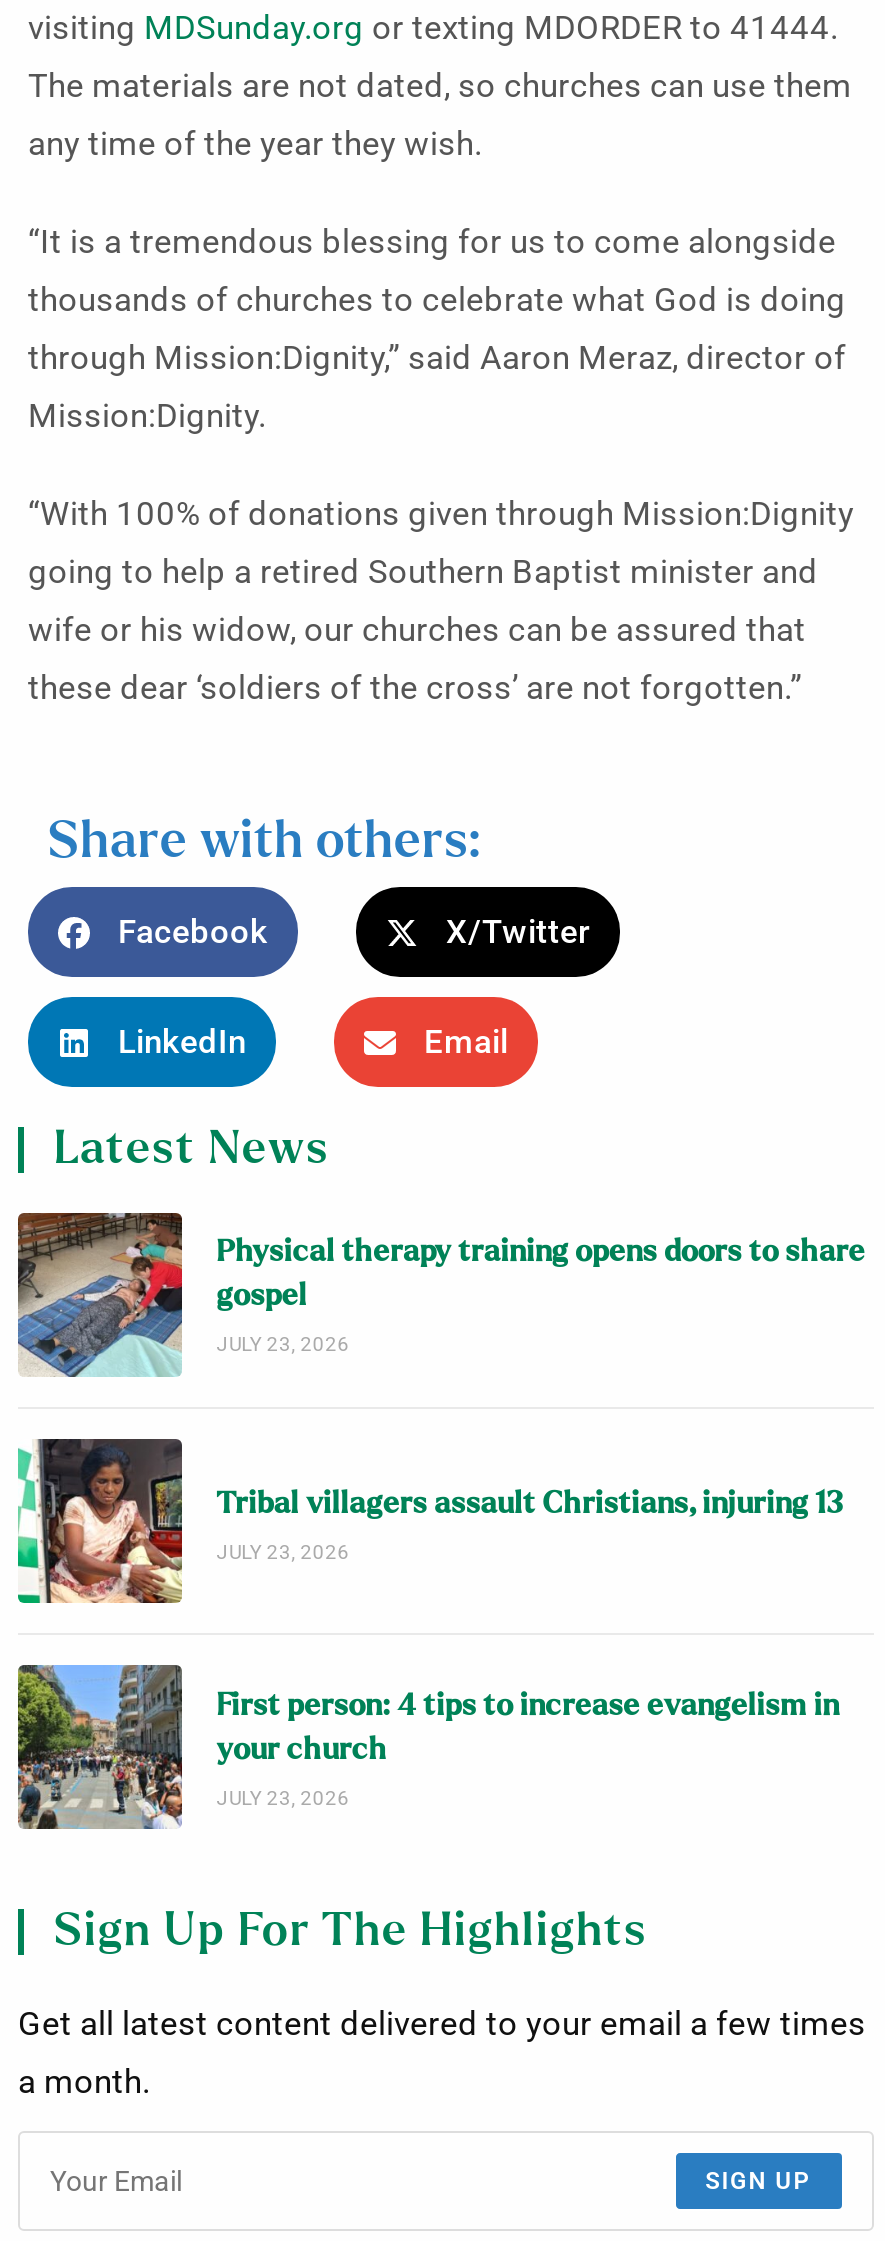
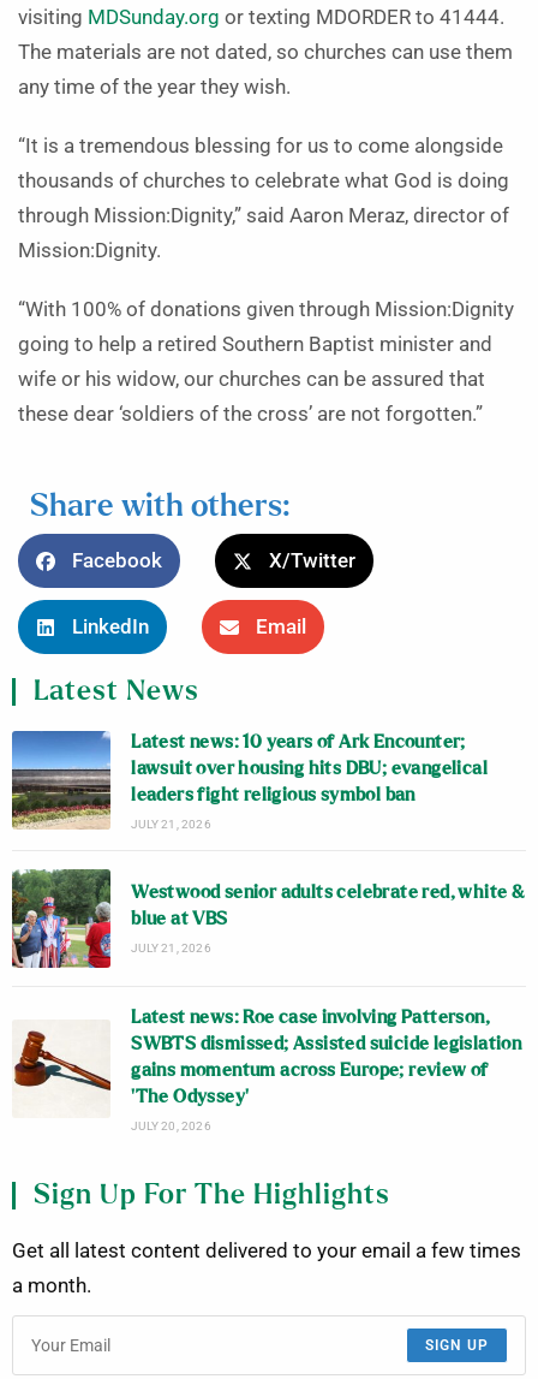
[16,1211,865,1377] [image] | Physical therapy training opens doors to share | gospel | JULY 23, 2026 -> [11,730,488,830] [image] | Latest news: 10 years of Ark Encounter; | lawsuit over housing hits DBU; evangelical | leaders fight religious symbol ban | JULY 21, 2026
[16,1437,850,1605] [image] | Tribal villagers assault Christians, injuring 13 | JULY 23, 2026 -> [11,868,525,969] [image] | Westwood senior adults celebrate red, white & | blue at VBS | JULY 21, 2026
[16,1663,839,1831] [image] | First person: 4 tips to increase evangelism in | your church | JULY 23, 2026 -> [12,1008,522,1132] [image] | Latest news: Roe case involving Patterson, | SWBTS dismissed; Assisted suicide legislation | gains momentum across Europe; review of | ‘The Odyssey’ | JULY 20, 2026

